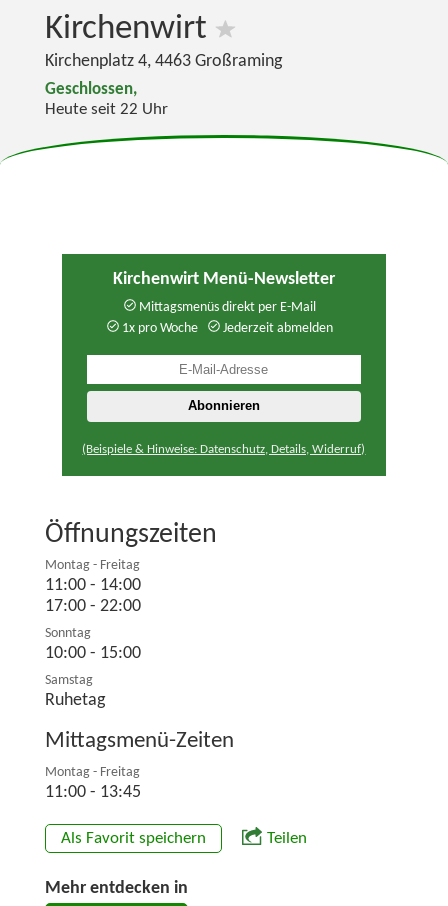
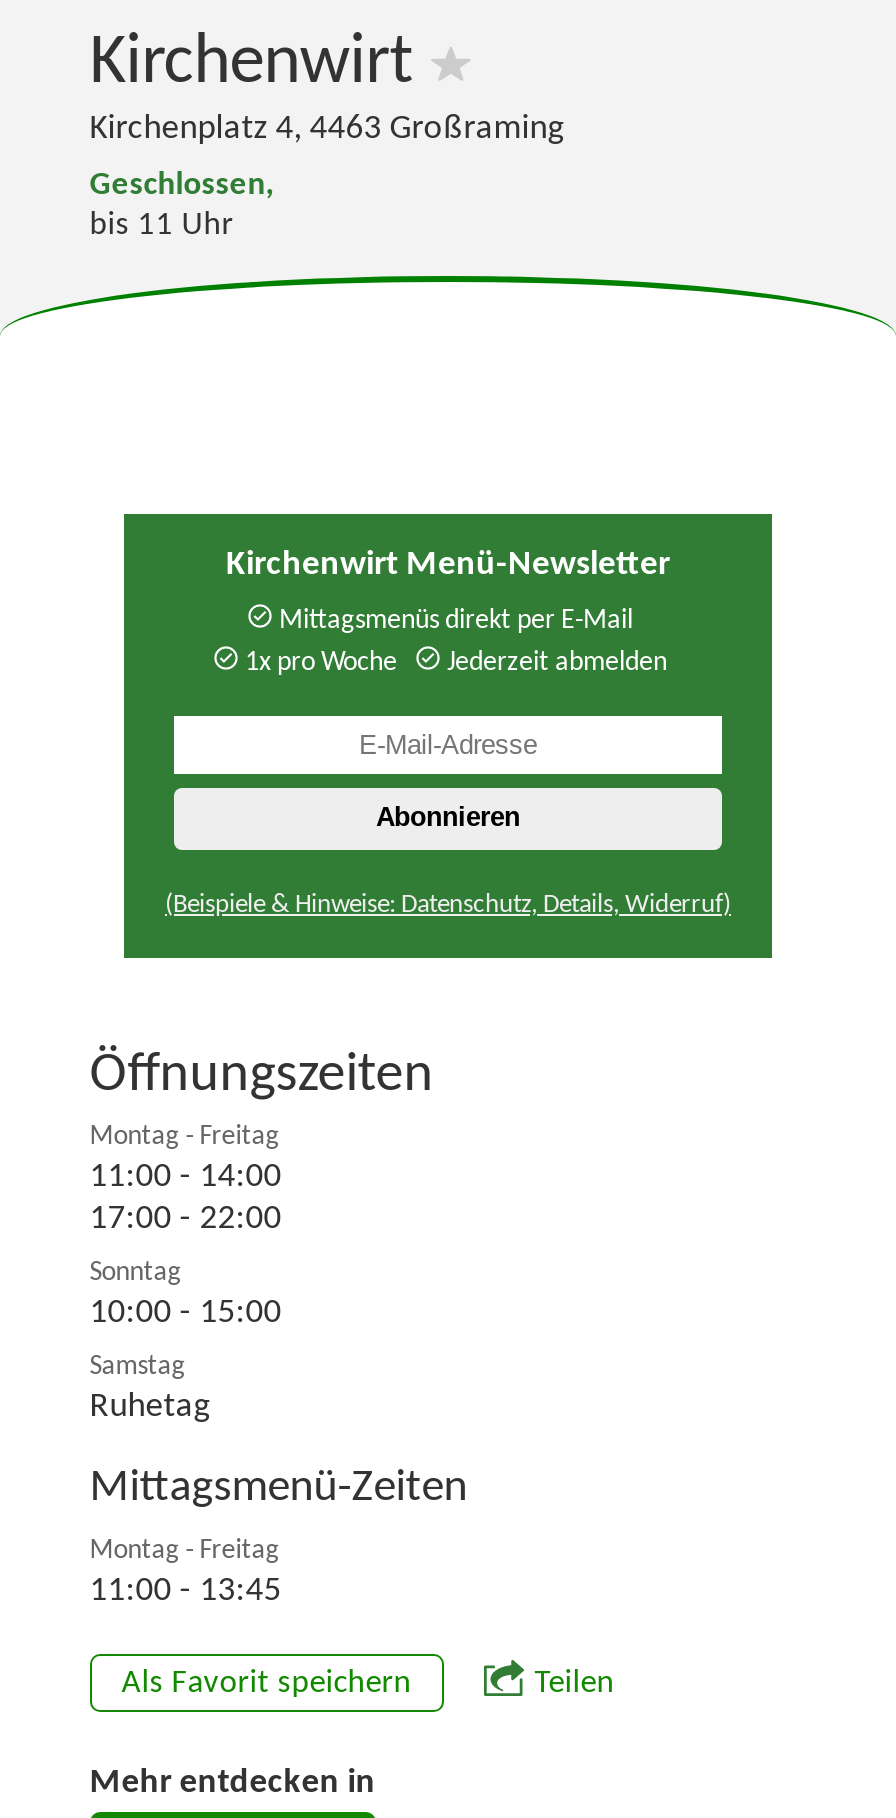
[45,102,168,118] Heute seit 22 Uhr -> [90,211,234,243] bis 11 Uhr

